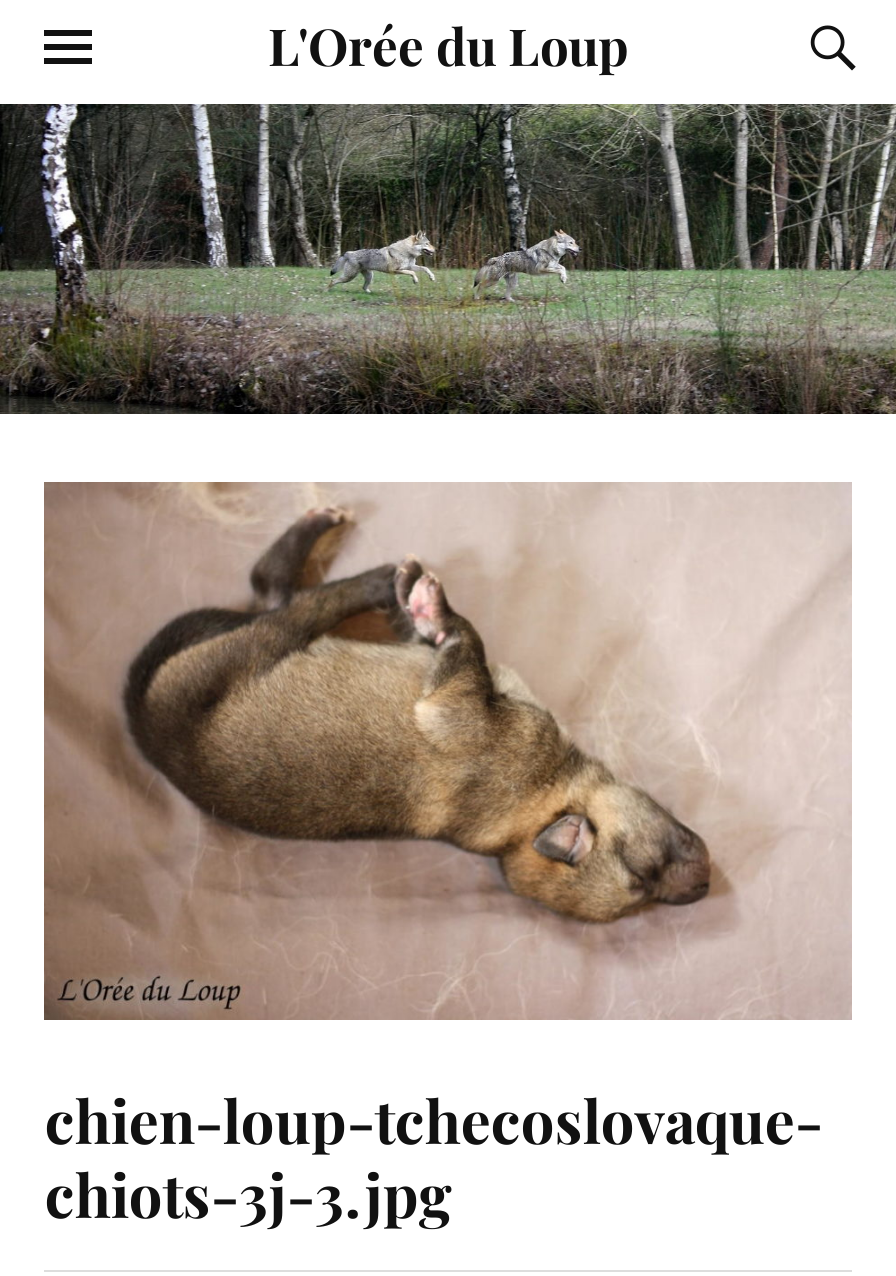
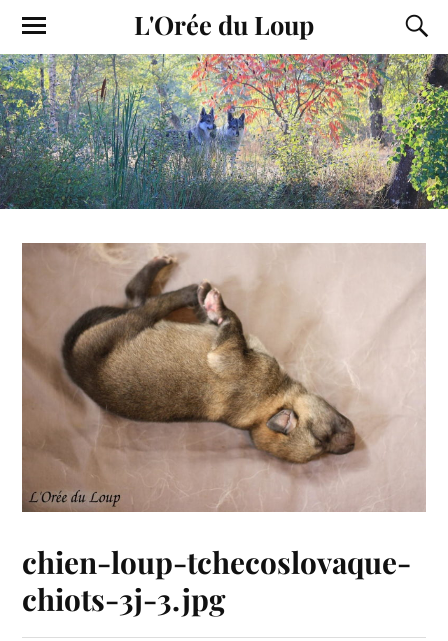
[6,102,890,416] [image] -> [3,53,445,210] [image]

